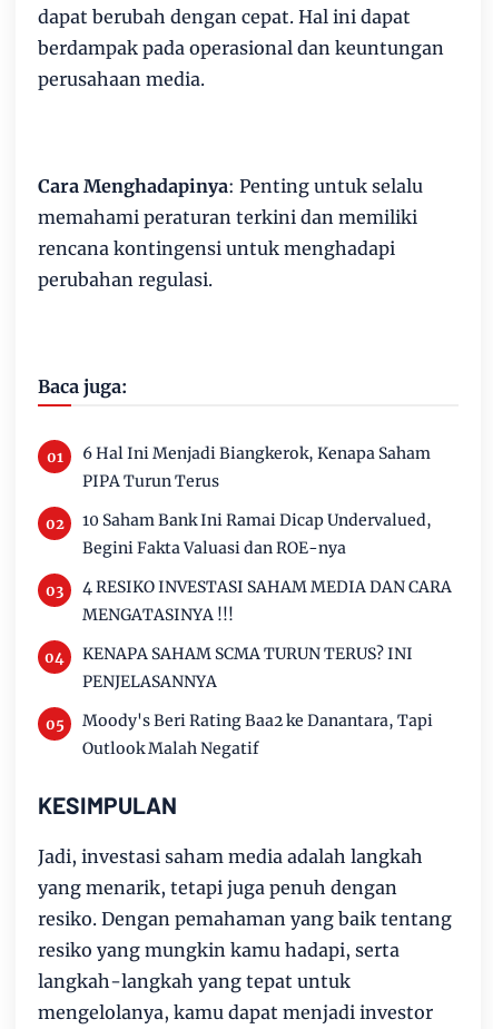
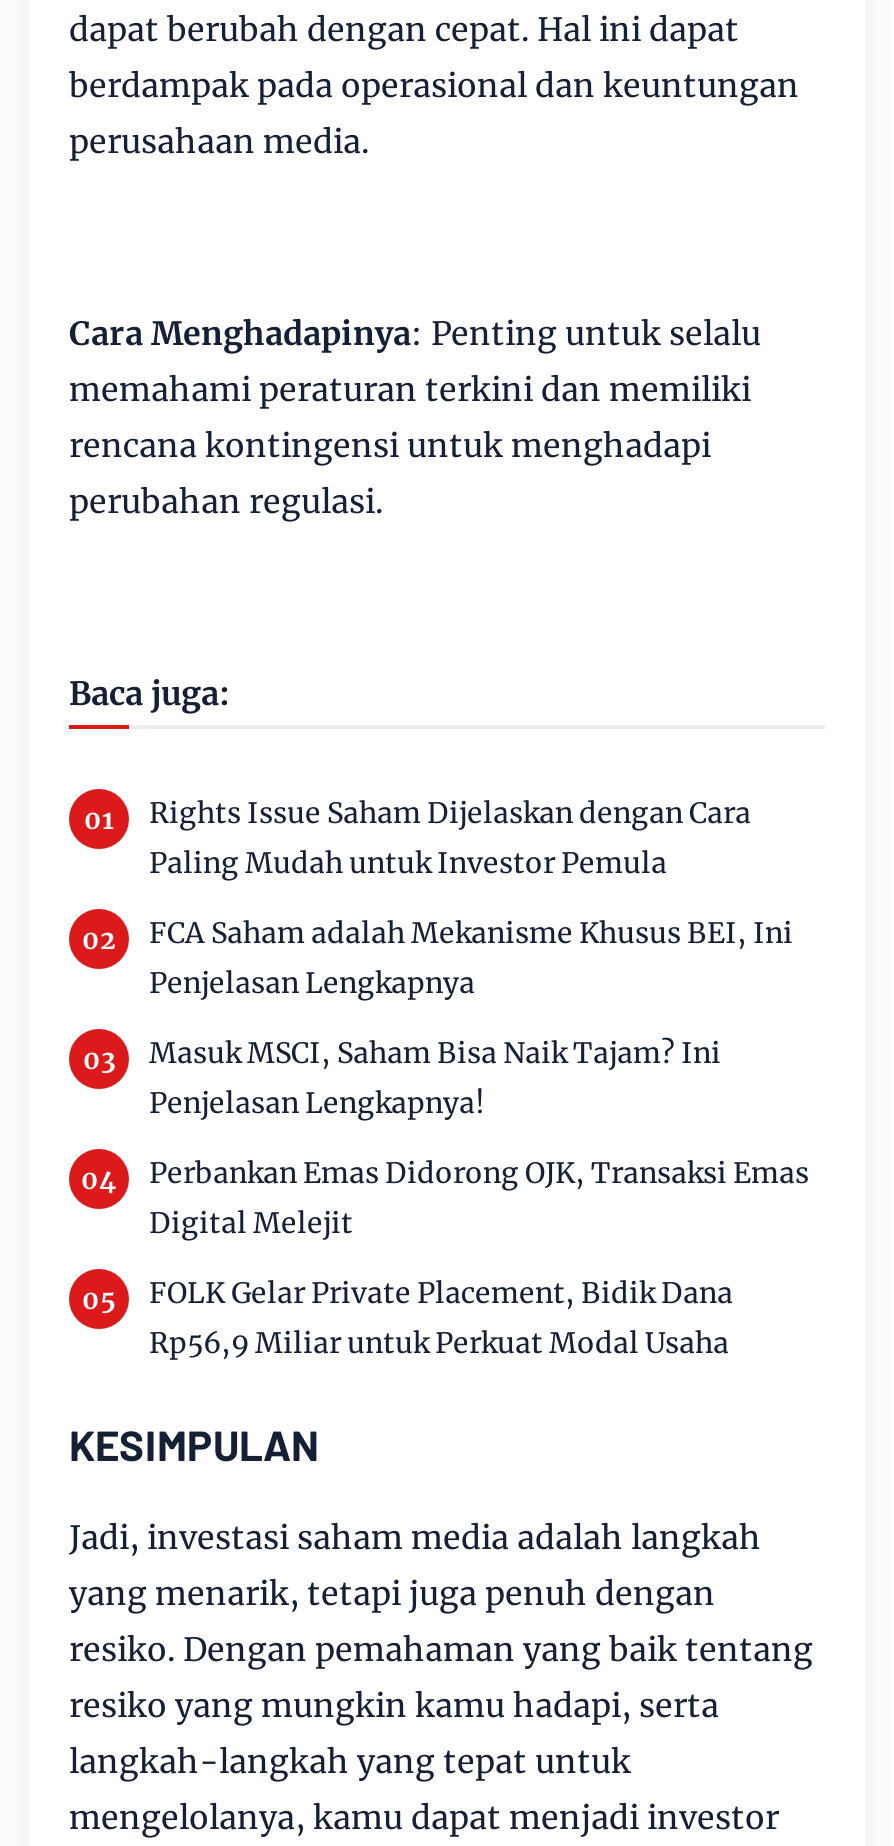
[82,443,431,491] 6 Hal Ini Menjadi Biangkerok, Kenapa Saham | PIPA Turun Terus -> [149,795,751,881] Rights Issue Saham Dijelaskan dengan Cara | Paling Mudah untuk Investor Pemula
[82,510,432,558] 10 Saham Bank Ini Ramai Dicap Undervalued, | Begini Fakta Valuasi dan ROE-nya -> [149,915,793,1001] FCA Saham adalah Mekanisme Khusus BEI, Ini | Penjelasan Lengkapnya
[82,577,452,625] 4 RESIKO INVESTASI SAHAM MEDIA DAN CARA | MENGATASINYA !!! -> [149,1035,721,1121] Masuk MSCI, Saham Bisa Naik Tajam? Ini | Penjelasan Lengkapnya!
[82,644,413,692] KENAPA SAHAM SCMA TURUN TERUS? INI | PENJELASANNYA -> [149,1155,809,1241] Perbankan Emas Didorong OJK, Transaksi Emas | Digital Melejit
[82,710,433,758] Moody's Beri Rating Baa2 ke Danantara, Tapi | Outlook Malah Negatif -> [149,1275,733,1361] FOLK Gelar Private Placement, Bidik Dana | Rp56,9 Miliar untuk Perkuat Modal Usaha

